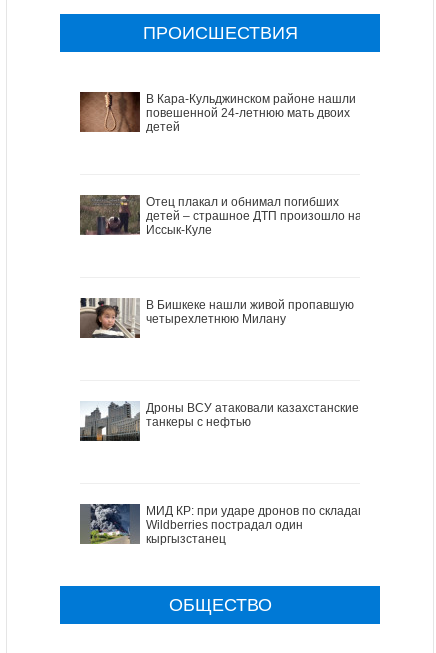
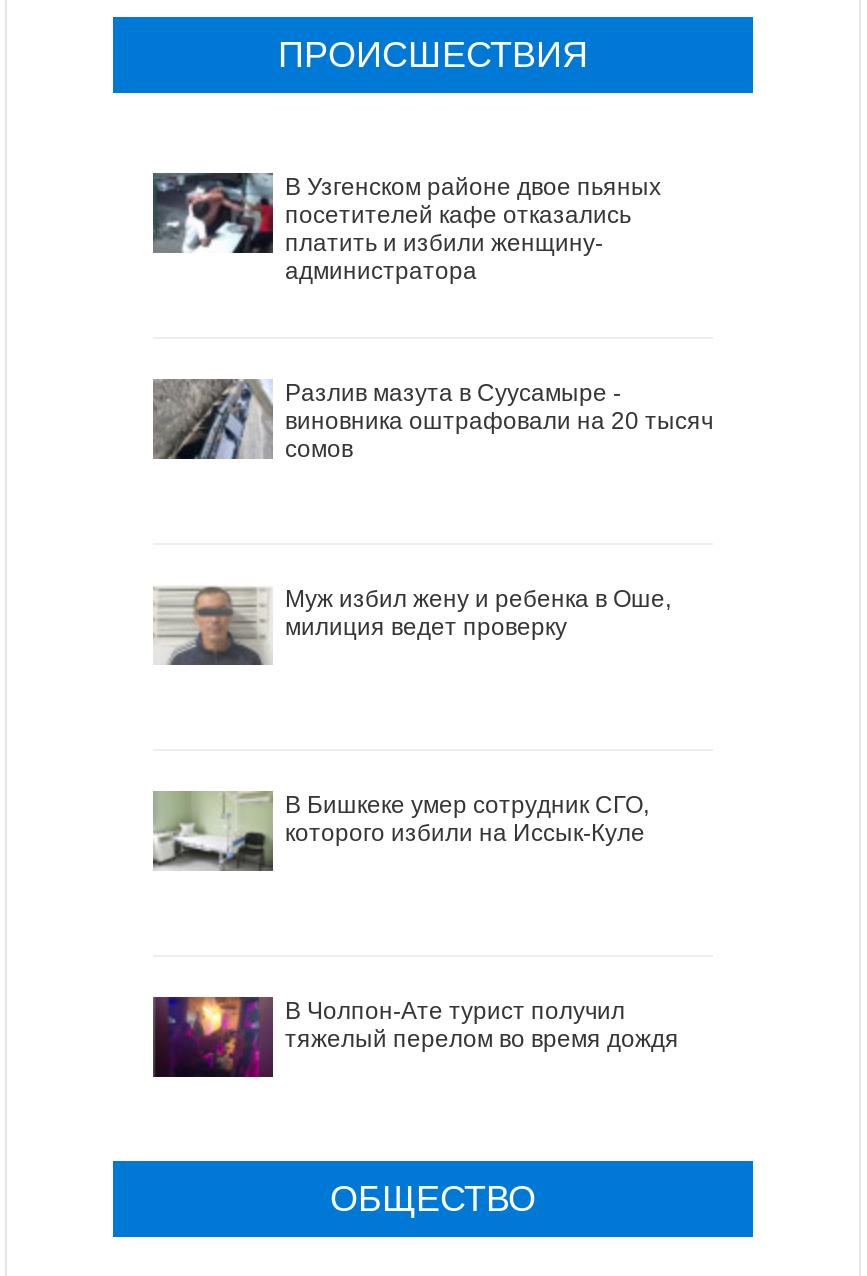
[80,92,356,134] [image] | В Кара-Кульджинском районе нашли | повешенной 24-летнюю мать двоих | детей -> [153,173,661,285] [image] | В Узгенском районе двое пьяных | посетителей кафе отказались | платить и избили женщину- | администратора
[81,195,362,237] [image] | Отец плакал и обнимал погибших | детей – страшное ДТП произошло на | Иссык-Куле -> [153,379,713,463] [image] | Разлив мазута в Суусамыре - | виновника оштрафовали на 20 тысяч | сомов
[79,297,354,339] [image] | В Бишкеке нашли живой пропавшую | четырехлетнюю Милану -> [153,585,671,665] [image] | Муж избил жену и ребенка в Оше, | милиция ведет проверку
[80,401,359,442] [image] | Дроны ВСУ атаковали казахстанские | танкеры с нефтью -> [153,791,649,871] [image] | В Бишкеке умер сотрудник СГО, | которого избили на Иссык-Куле
[80,503,366,546] [image] | МИД КР: при ударе дронов по складам | Wildberries пострадал один | кыргызстанец -> [155,995,679,1079] [image] | В Чолпон-Ате турист получил | тяжелый перелом во время дождя

